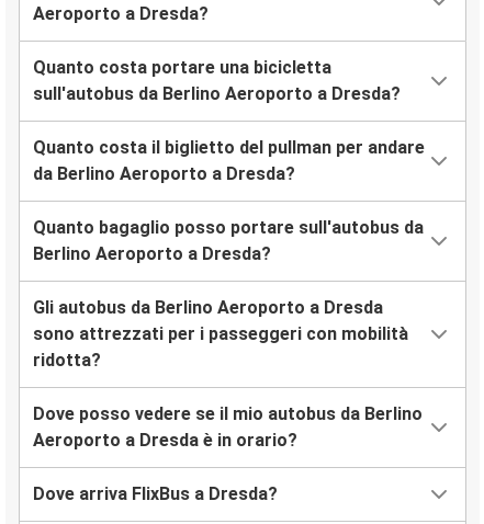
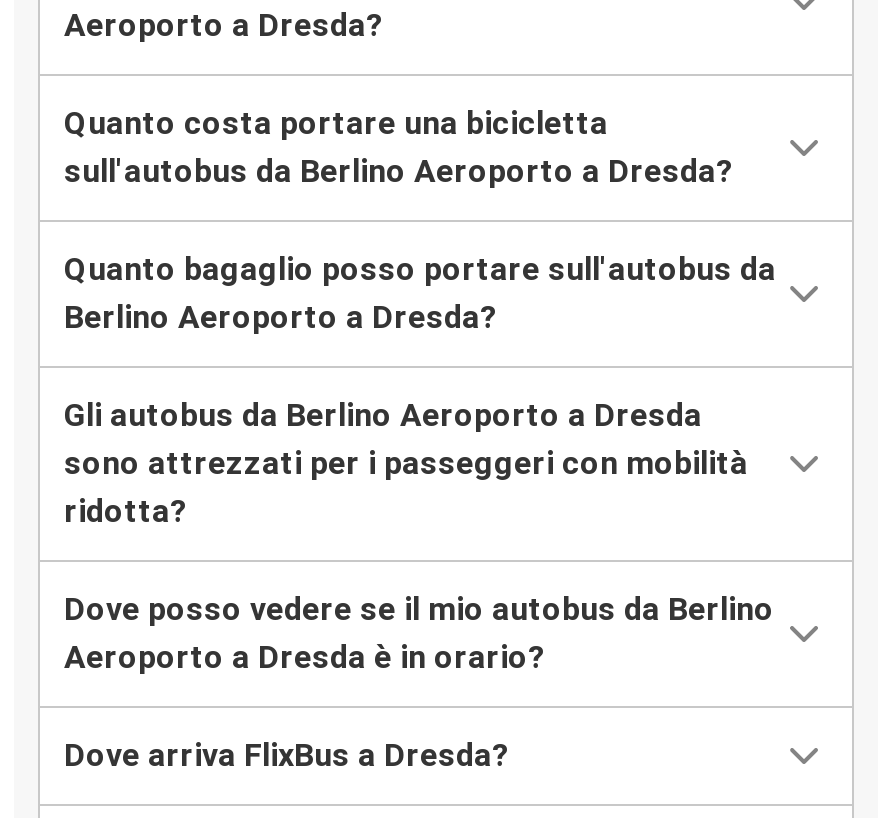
[33,137,425,184] Quanto costa il biglietto del pullman per andare | da Berlino Aeroporto a Dresda? -> none

